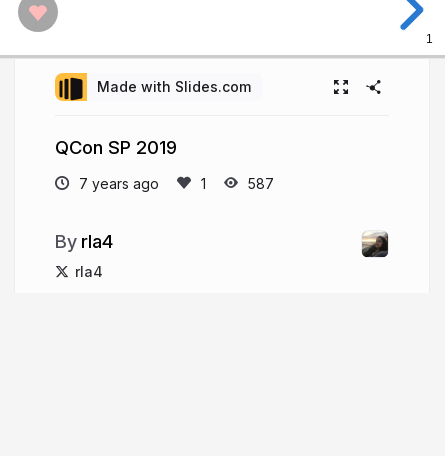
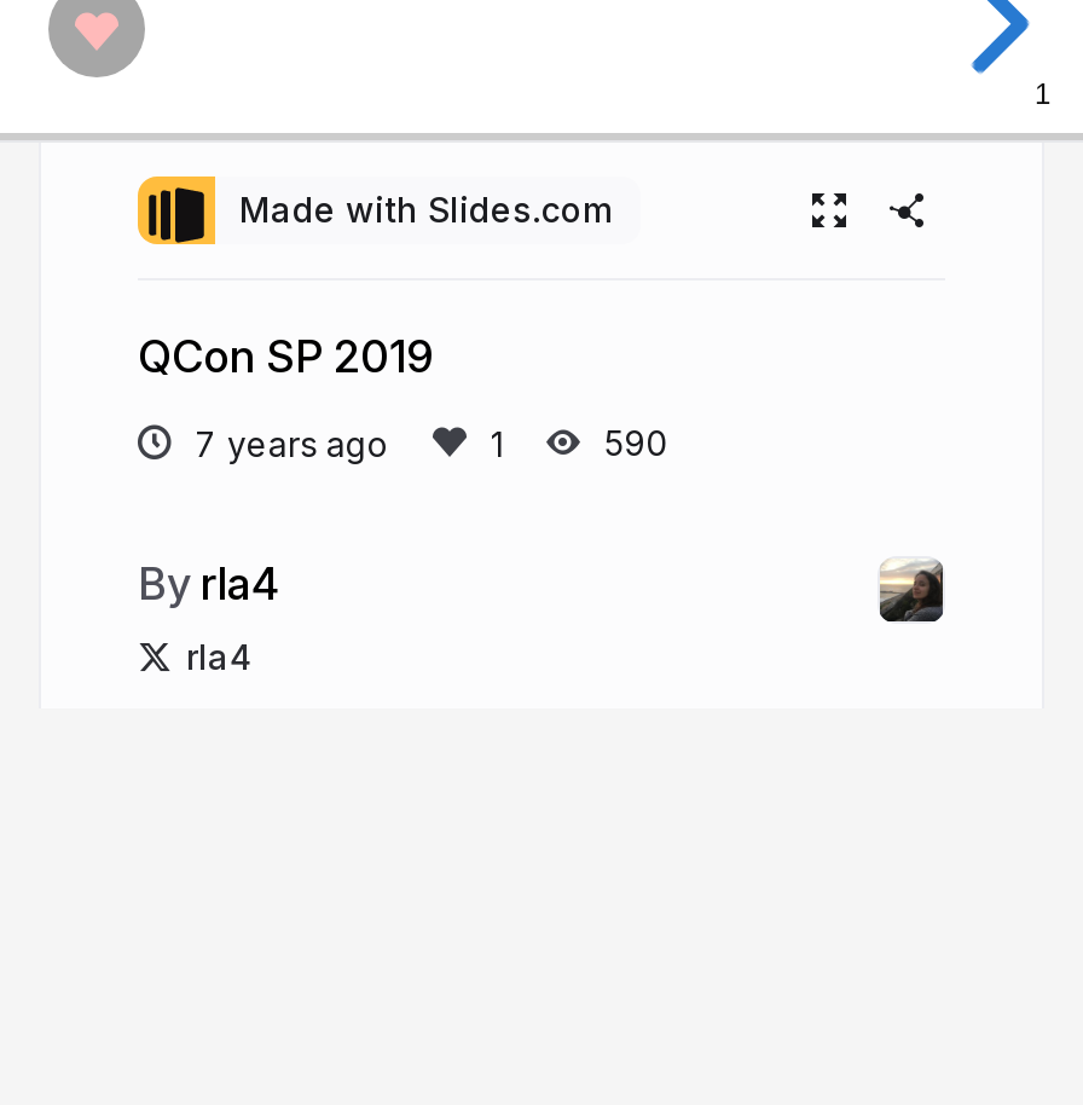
[248,175,274,192] 587 -> [604,422,667,464] 590

